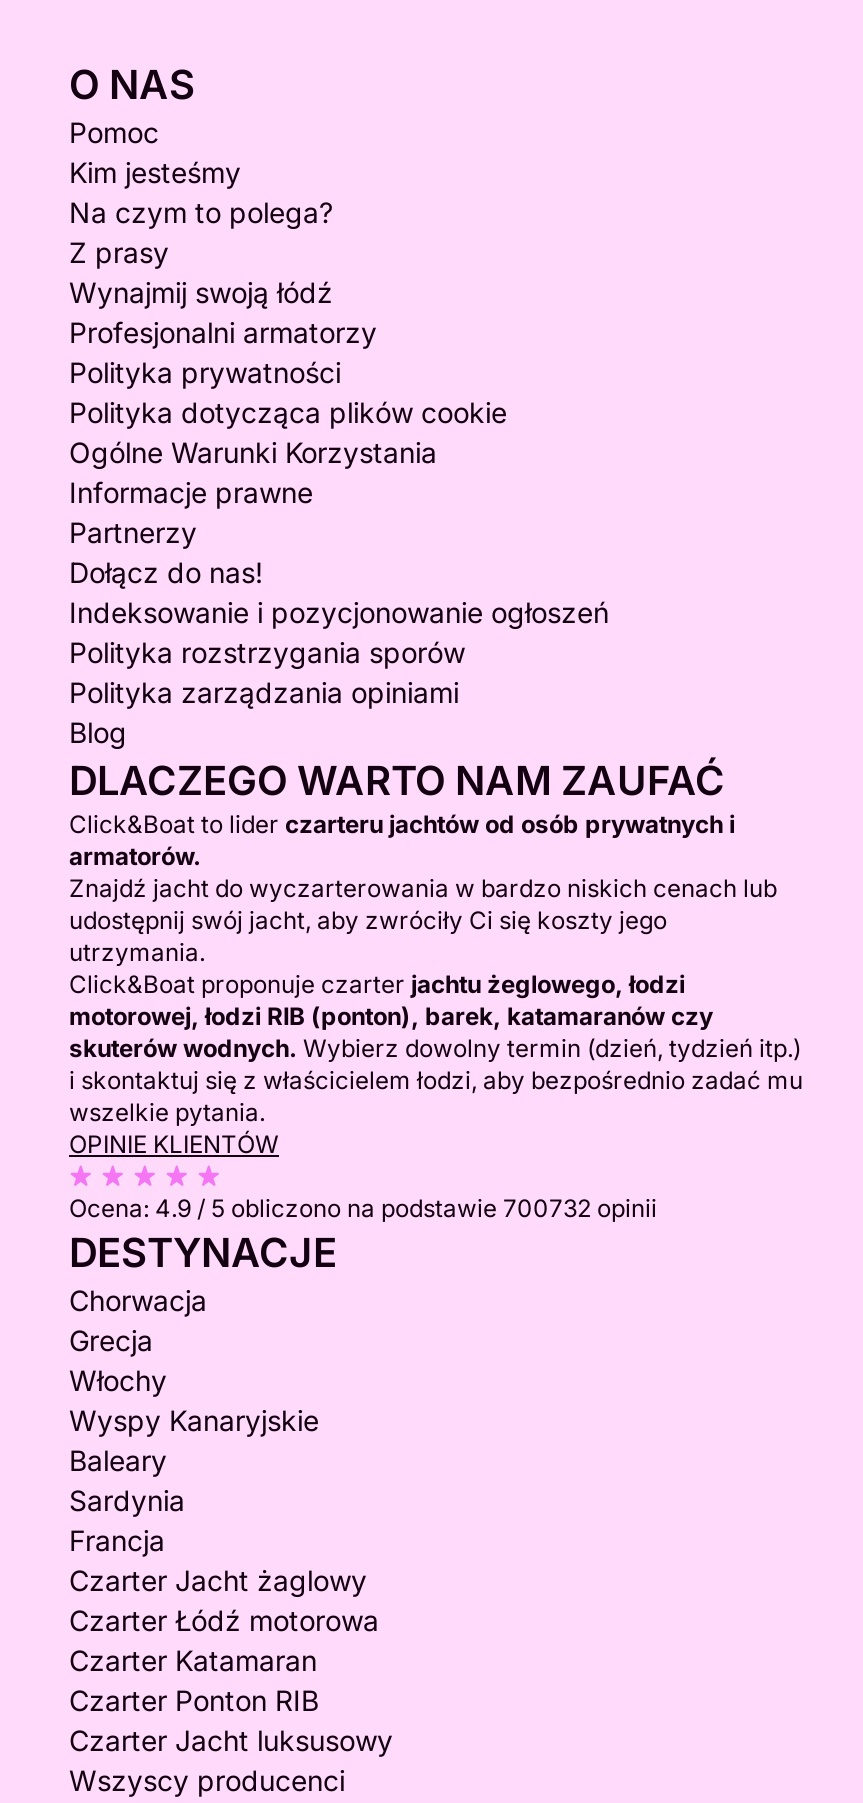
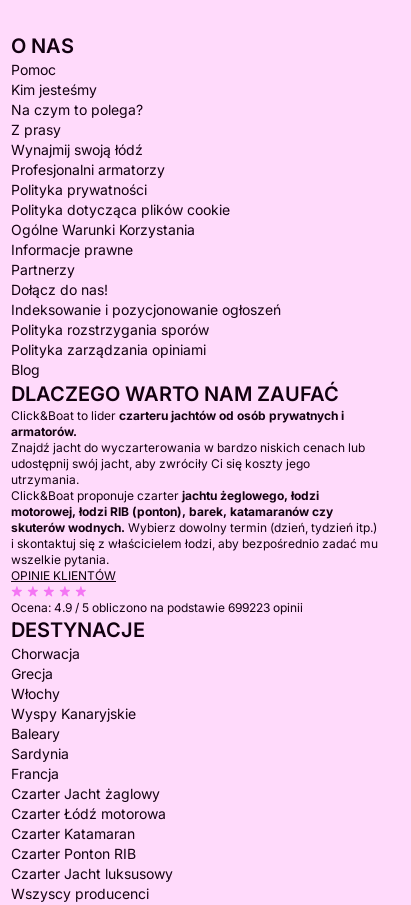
[69,1193,657,1223] Ocena: 4.9 / 5 obliczono na podstawie 700732 opinii -> [11,600,303,615] Ocena: 4.9 / 5 obliczono na podstawie 699223 opinii

